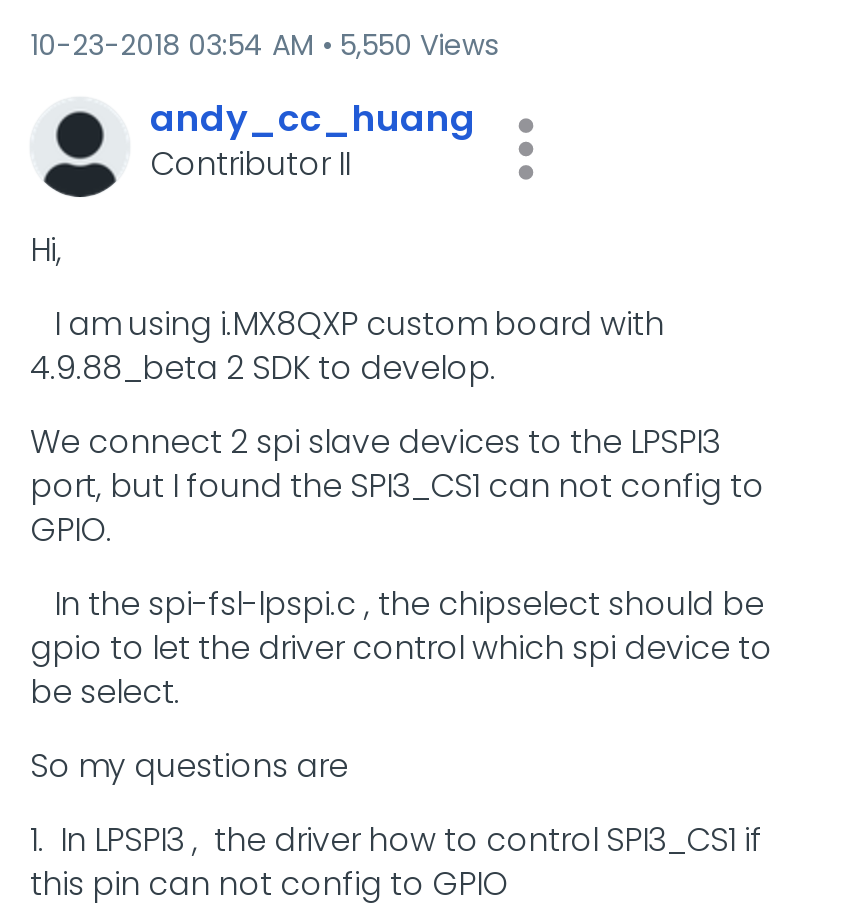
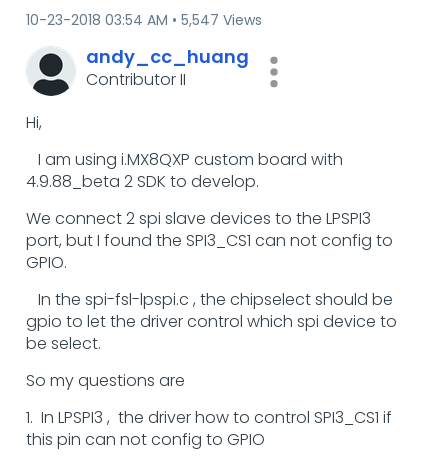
[30,25,498,65] 10-23-2018 03:54 AM 5,550 Views -> [26,10,262,30] 10-23-2018 03:54 AM 5,547 Views

